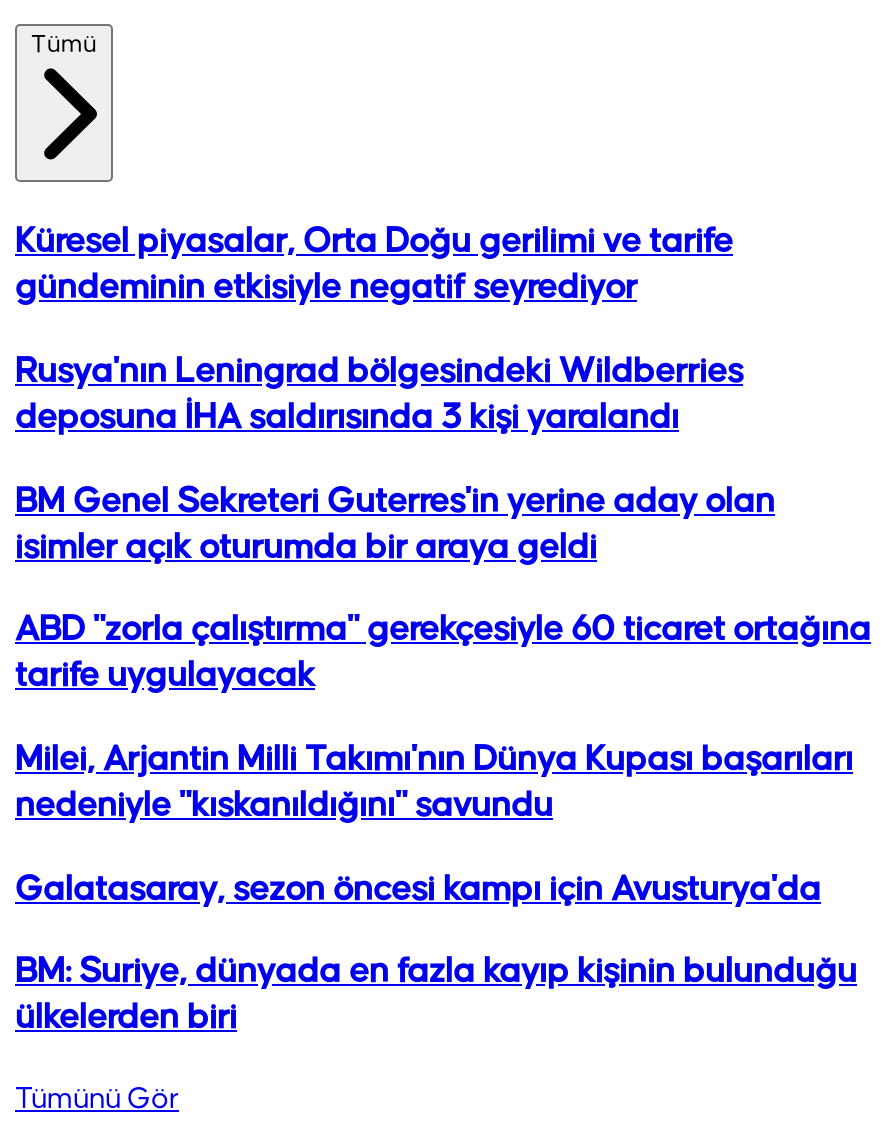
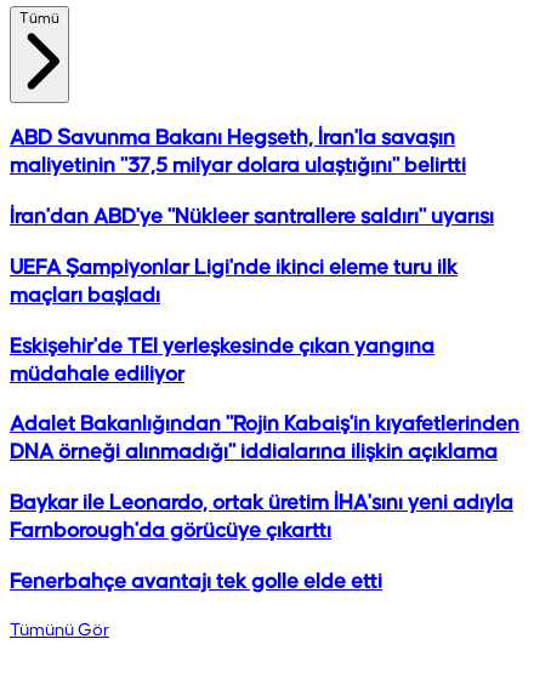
[15,224,733,306] Küresel piyasalar, Orta Doğu gerilimi ve tarife | gündeminin etkisiyle negatif seyrediyor -> [10,128,466,178] ABD Savunma Bakanı Hegseth, İran'la savaşın | maliyetinin "37,5 milyar dolara ulaştığını" belirtti
[15,353,743,435] Rusya'nın Leningrad bölgesindeki Wildberries | deposuna İHA saldırısında 3 kişi yaralandı -> [10,206,494,228] İran'dan ABD'ye "Nükleer santrallere saldırı" uyarısı
[15,483,775,565] BM Genel Sekreteri Guterres'in yerine aday olan | isimler açık oturumda bir araya geldi -> [10,257,458,307] UEFA Şampiyonlar Ligi'nde ikinci eleme turu ilk | maçları başladı
[15,612,871,694] ABD "zorla çalıştırma" gerekçesiyle 60 ticaret ortağına | tarife uygulayacak -> [10,335,434,385] Eskişehir'de TEI yerleşkesinde çıkan yangına | müdahale ediliyor
[15,741,853,823] Milei, Arjantin Milli Takımı'nın Dünya Kupası başarıları | nedeniyle "kıskanıldığını" savundu -> [10,414,519,463] Adalet Bakanlığından "Rojin Kabaiş'in kıyafetlerinden | DNA örneği alınmadığı" iddialarına ilişkin açıklama
[15,871,821,907] Galatasaray, sezon öncesi kampı için Avusturya'da -> [10,492,513,542] Baykar ile Leonardo, ortak üretim İHA'sını yeni adıyla | Farnborough'da görücüye çıkarttı
[15,954,857,1036] BM: Suriye, dünyada en fazla kayıp kişinin bulunduğu | ülkelerden biri -> [10,571,382,593] Fenerbahçe avantajı tek golle elde etti

